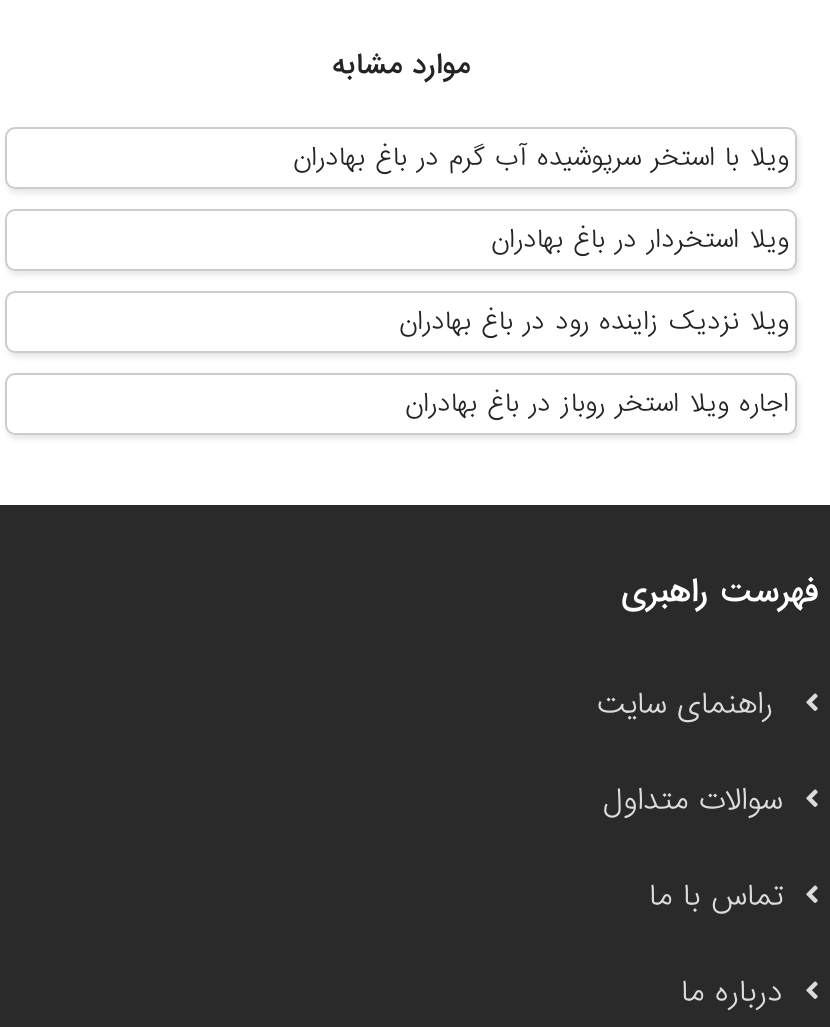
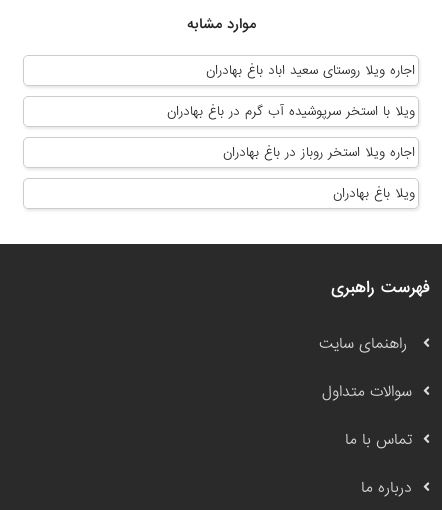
none -> [206,61,415,80] اجاره ویلا روستای سعید اباد باغ بهادران
moved [293,138,789,176] -> [167,102,415,121]: ویلا با استخر سرپوشیده آب گرم در باغ بهادران
[399,220,789,340] ویلا استخردار در باغ بهادران | ویلا نزدیک زاینده رود در باغ بهادران -> none
moved [405,384,789,422] -> [223,143,415,162]: اجاره ویلا استخر روباز در باغ بهادران
none -> [333,184,415,203] ویلا باغ بهادران

